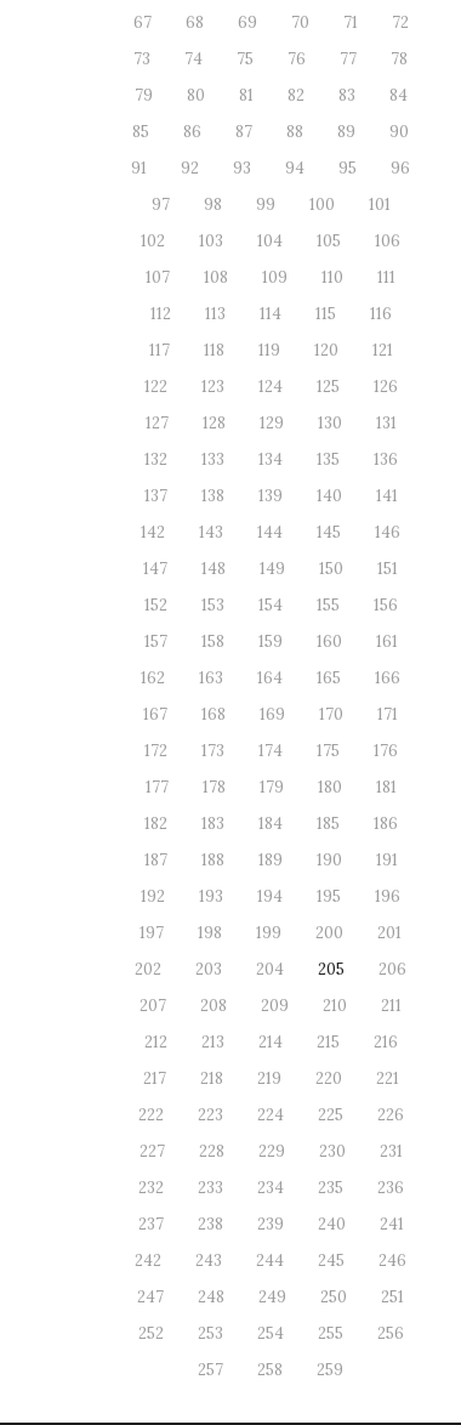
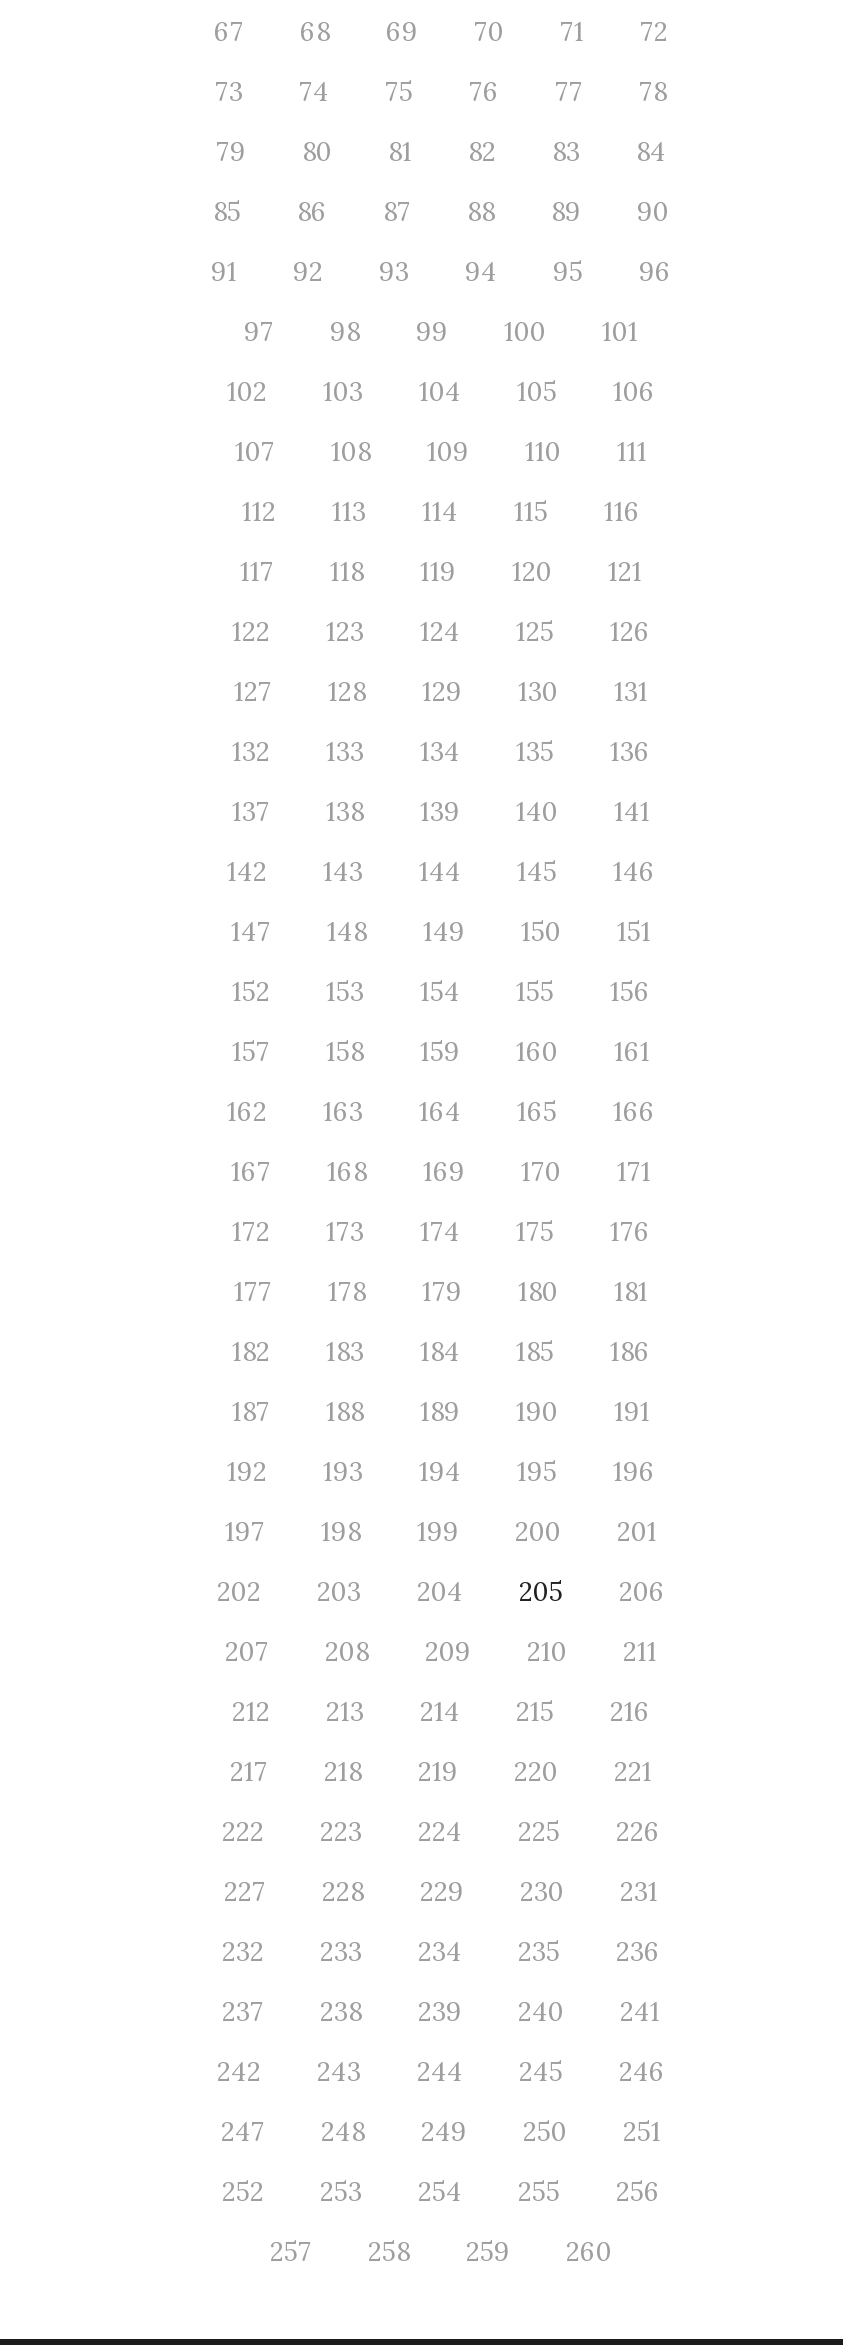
none -> [566,2235,612,2269] 260

